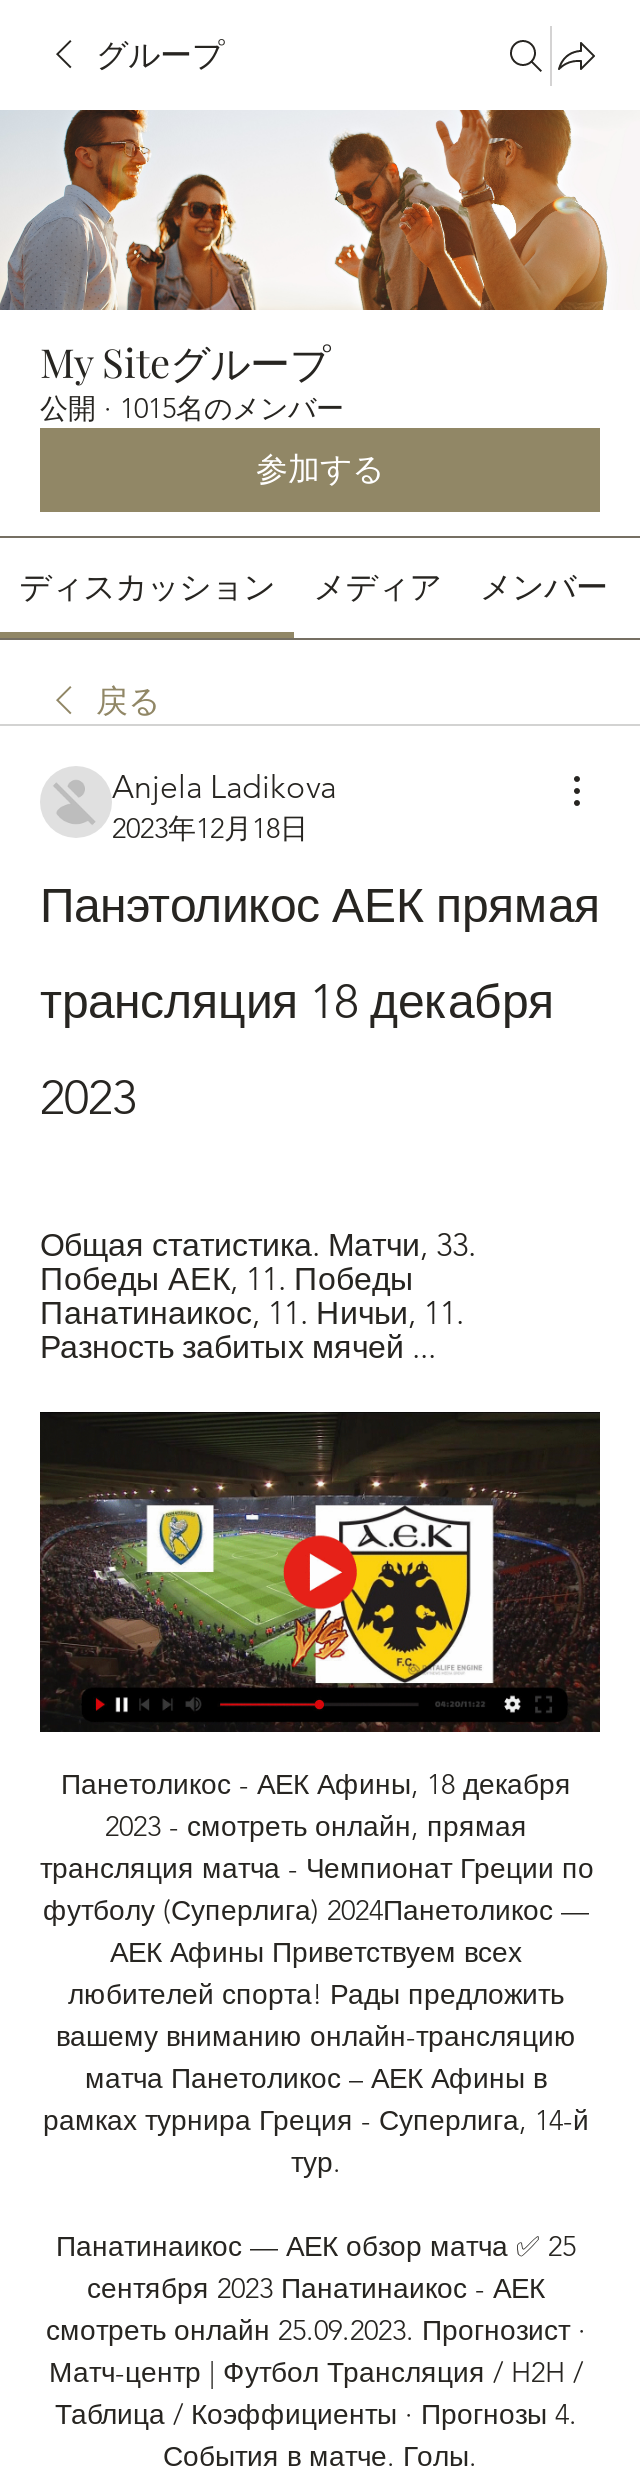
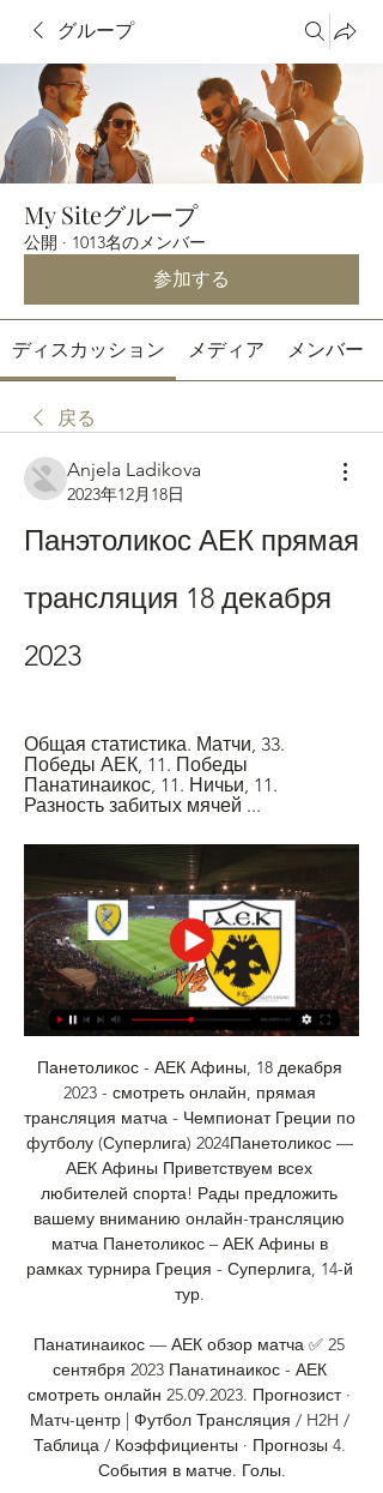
[40,390,344,426] 公開 · 1015名のメンバー -> [24,231,206,253] 公開 · 1013名のメンバー

